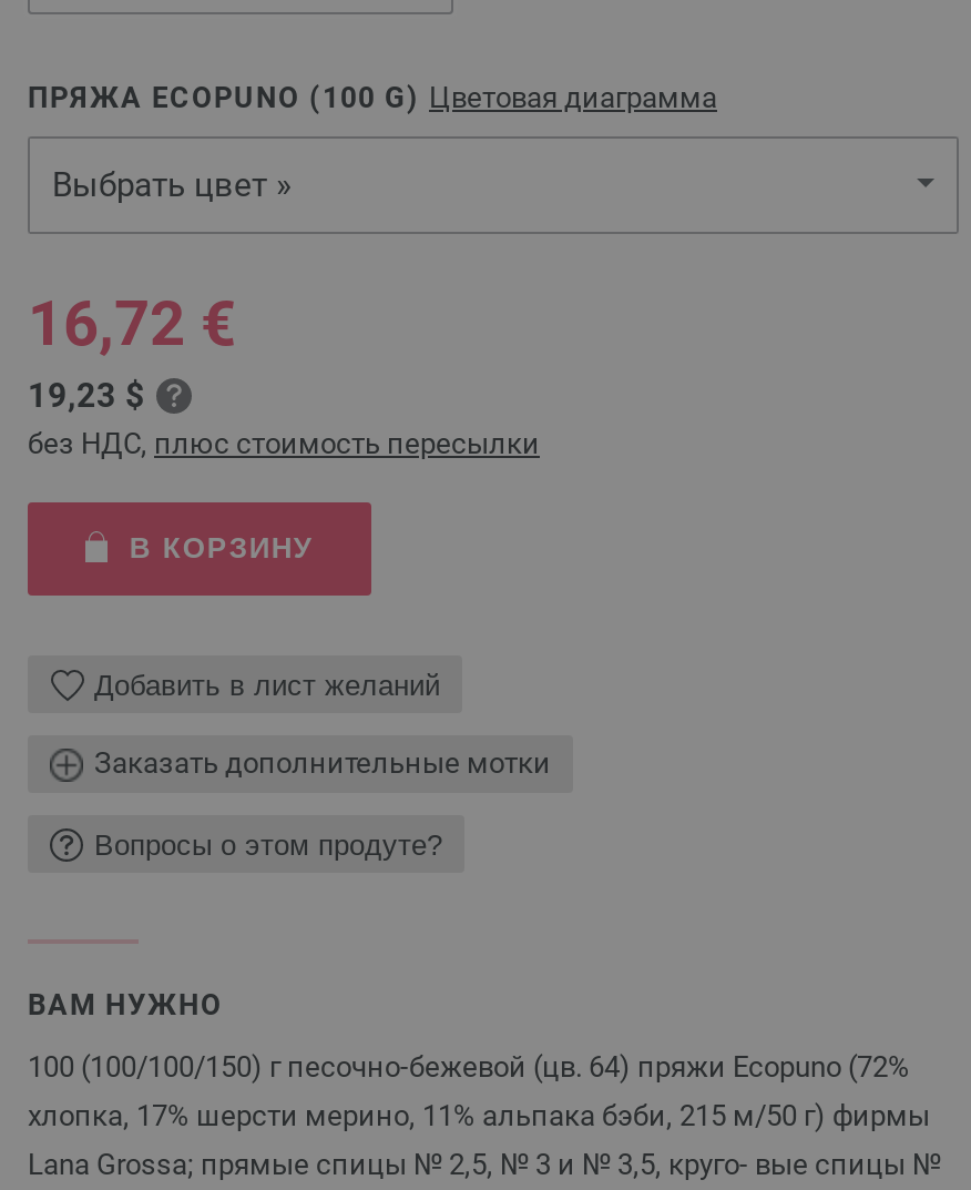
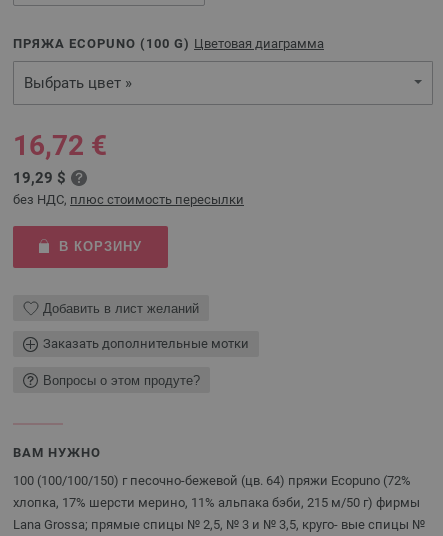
[28,376,145,416] 19,23 $ -> [13,169,66,187] 19,29 $

